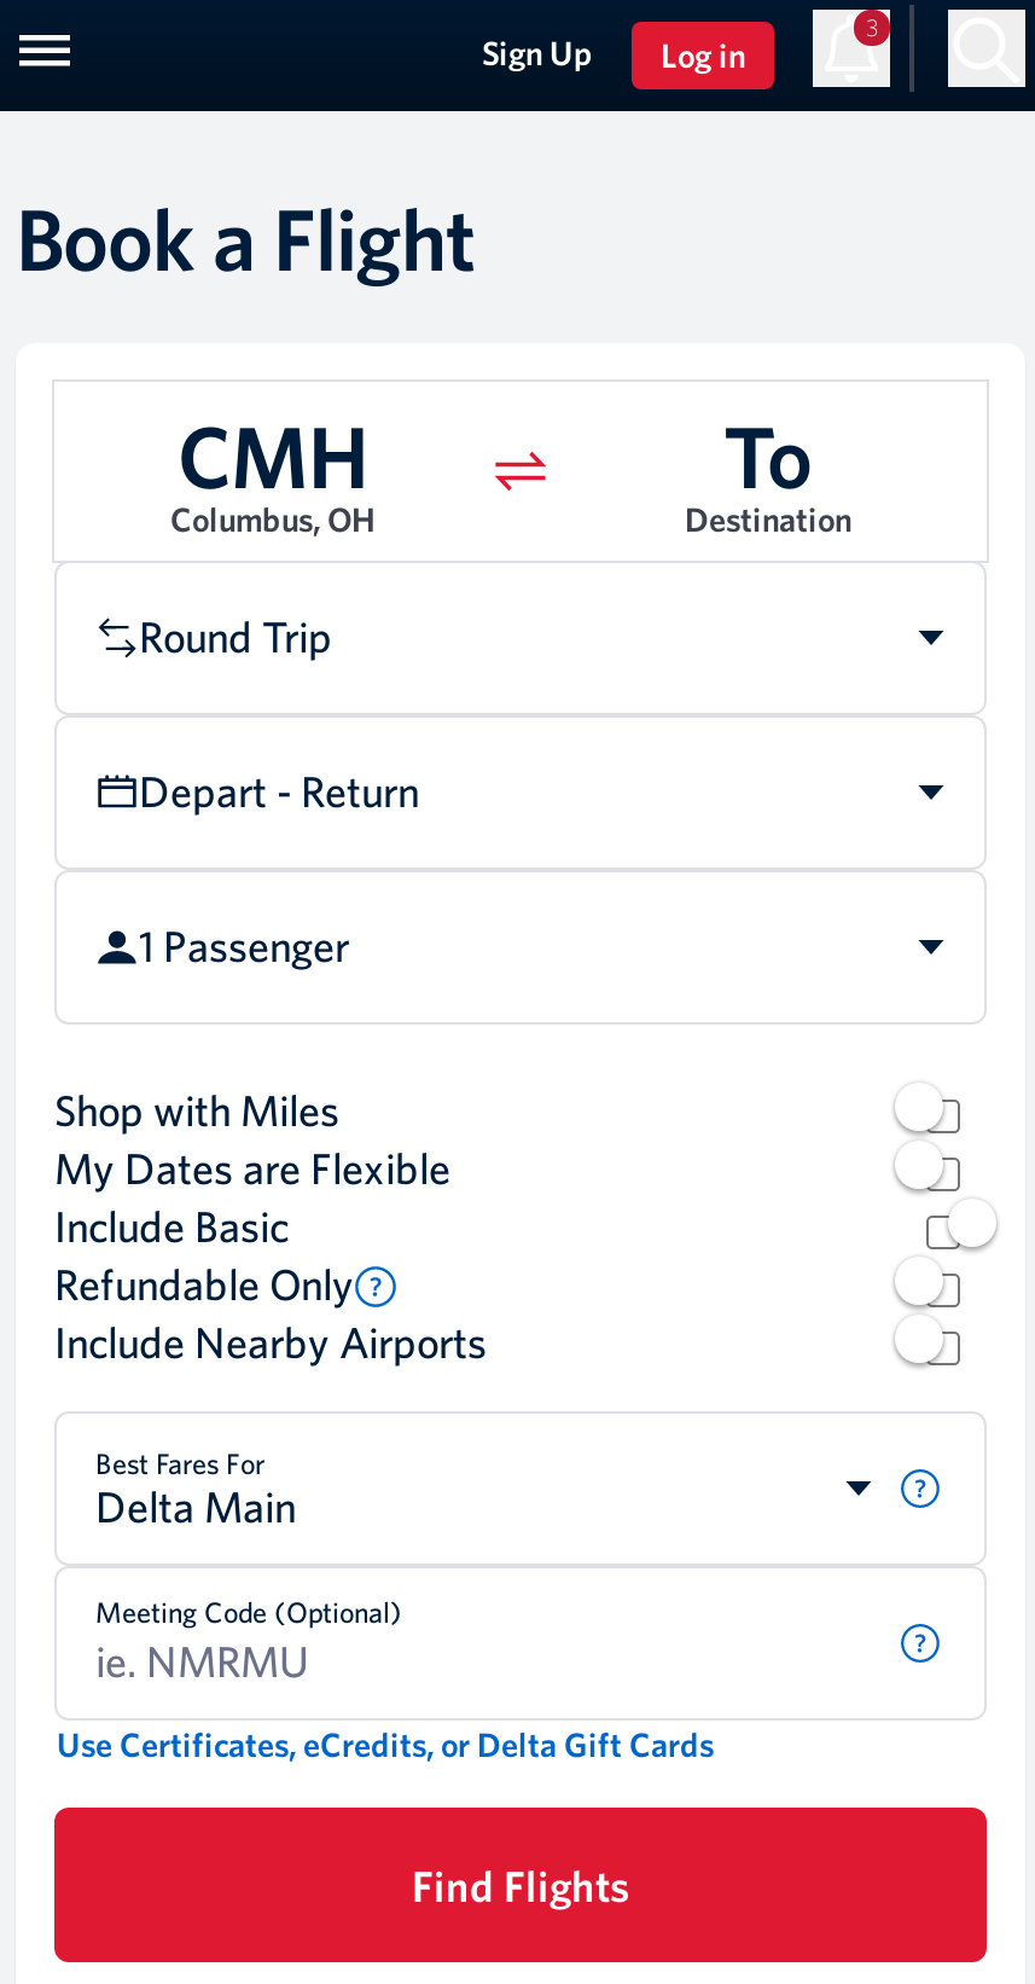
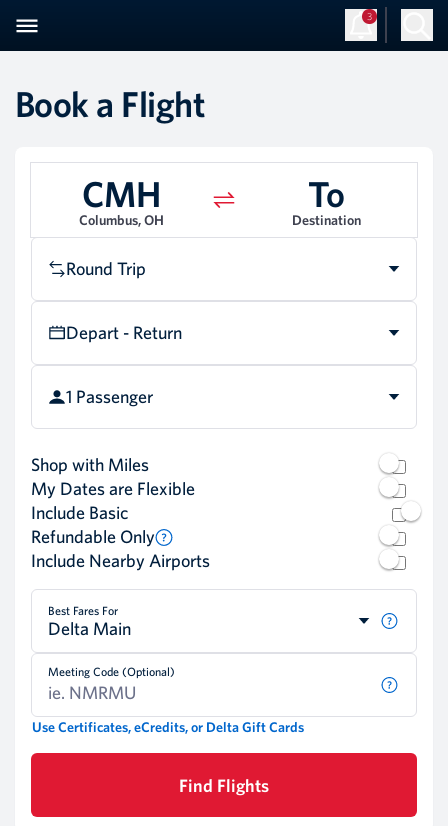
[482,33,745,74] Sign Up | Log in -> none

